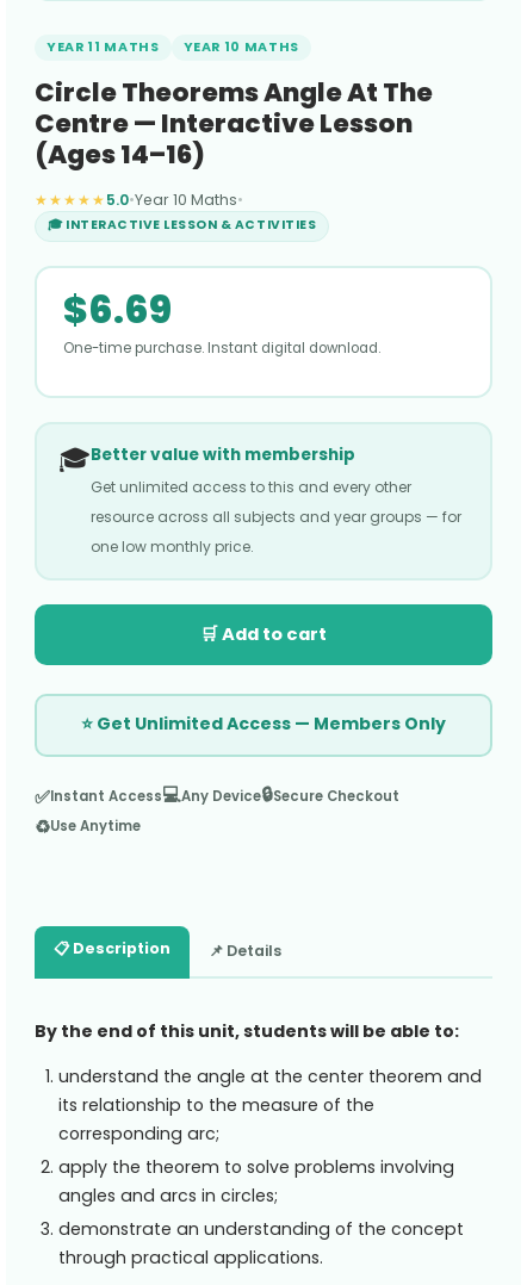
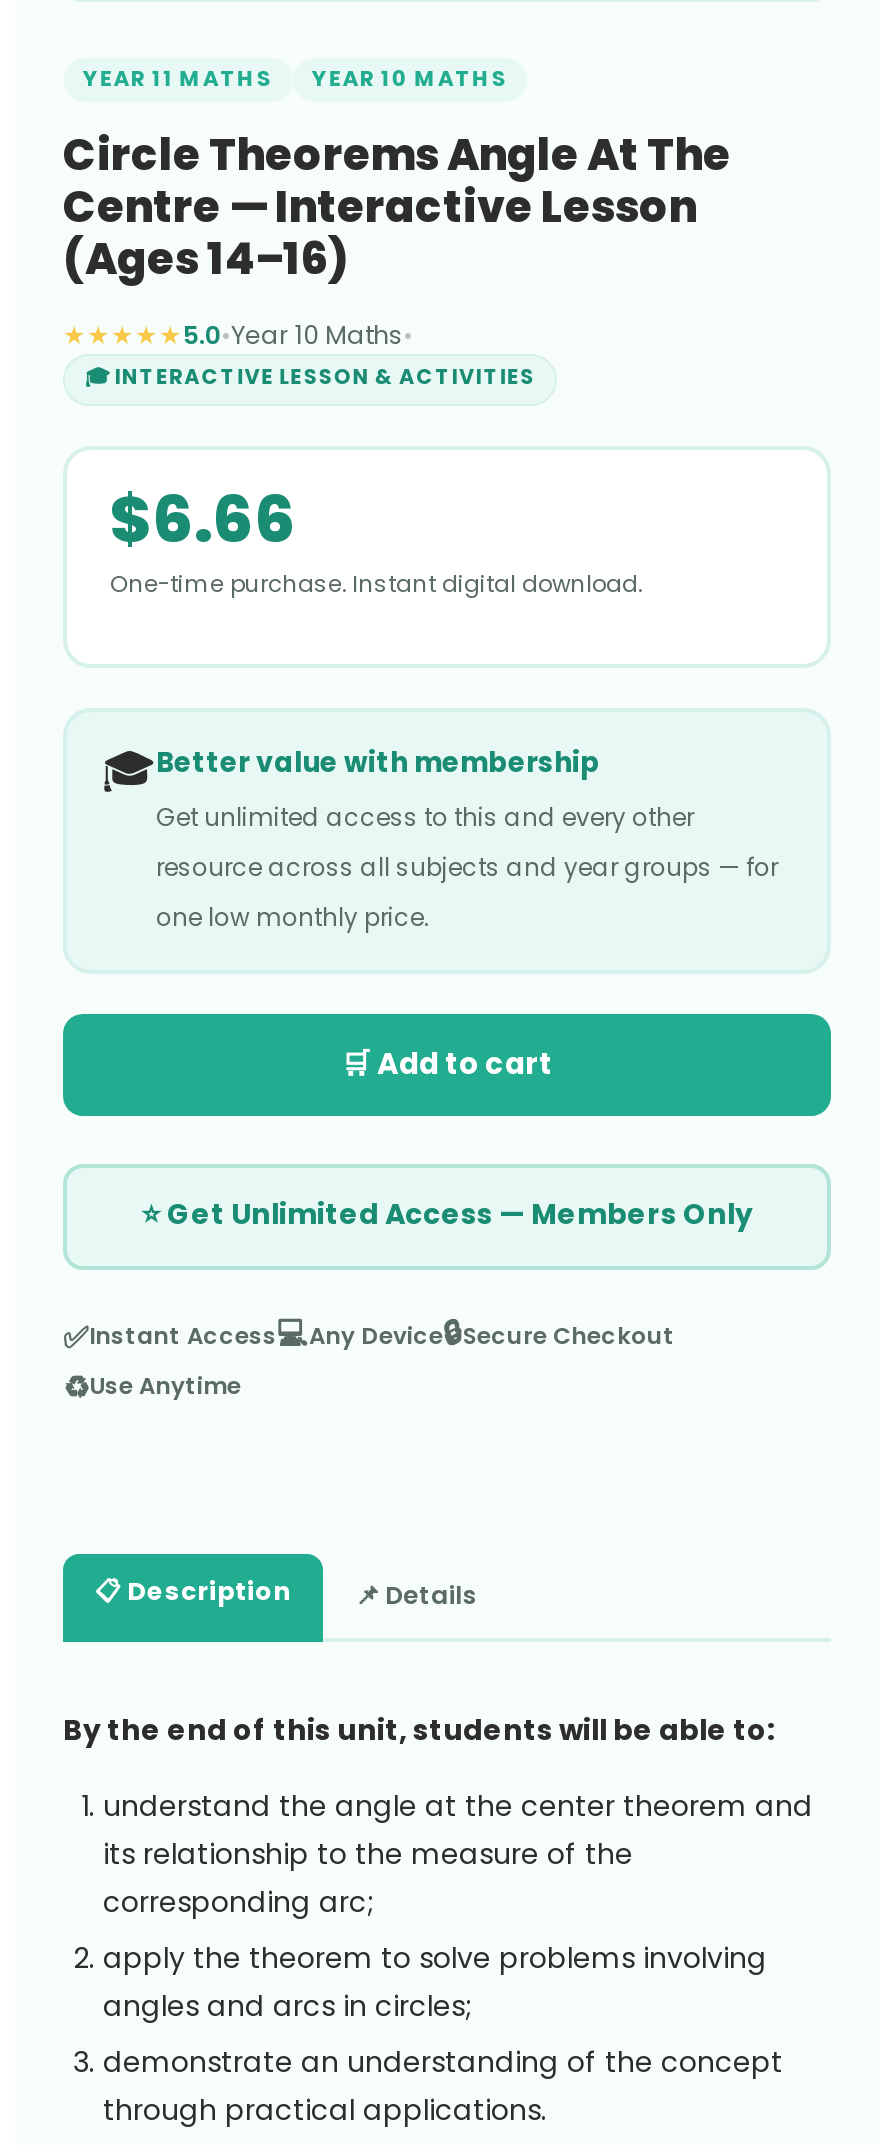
[63,283,171,336] $6.69 -> [110,474,296,564] $6.66

